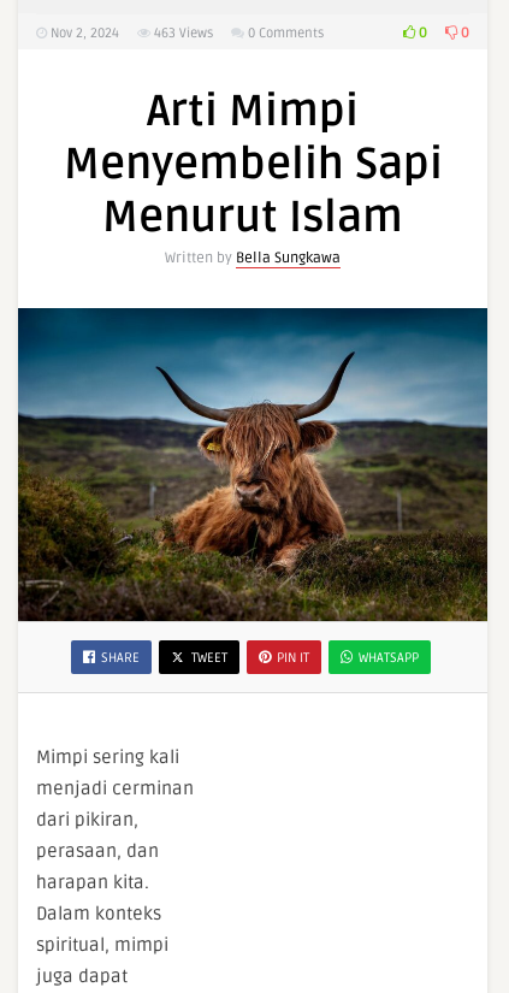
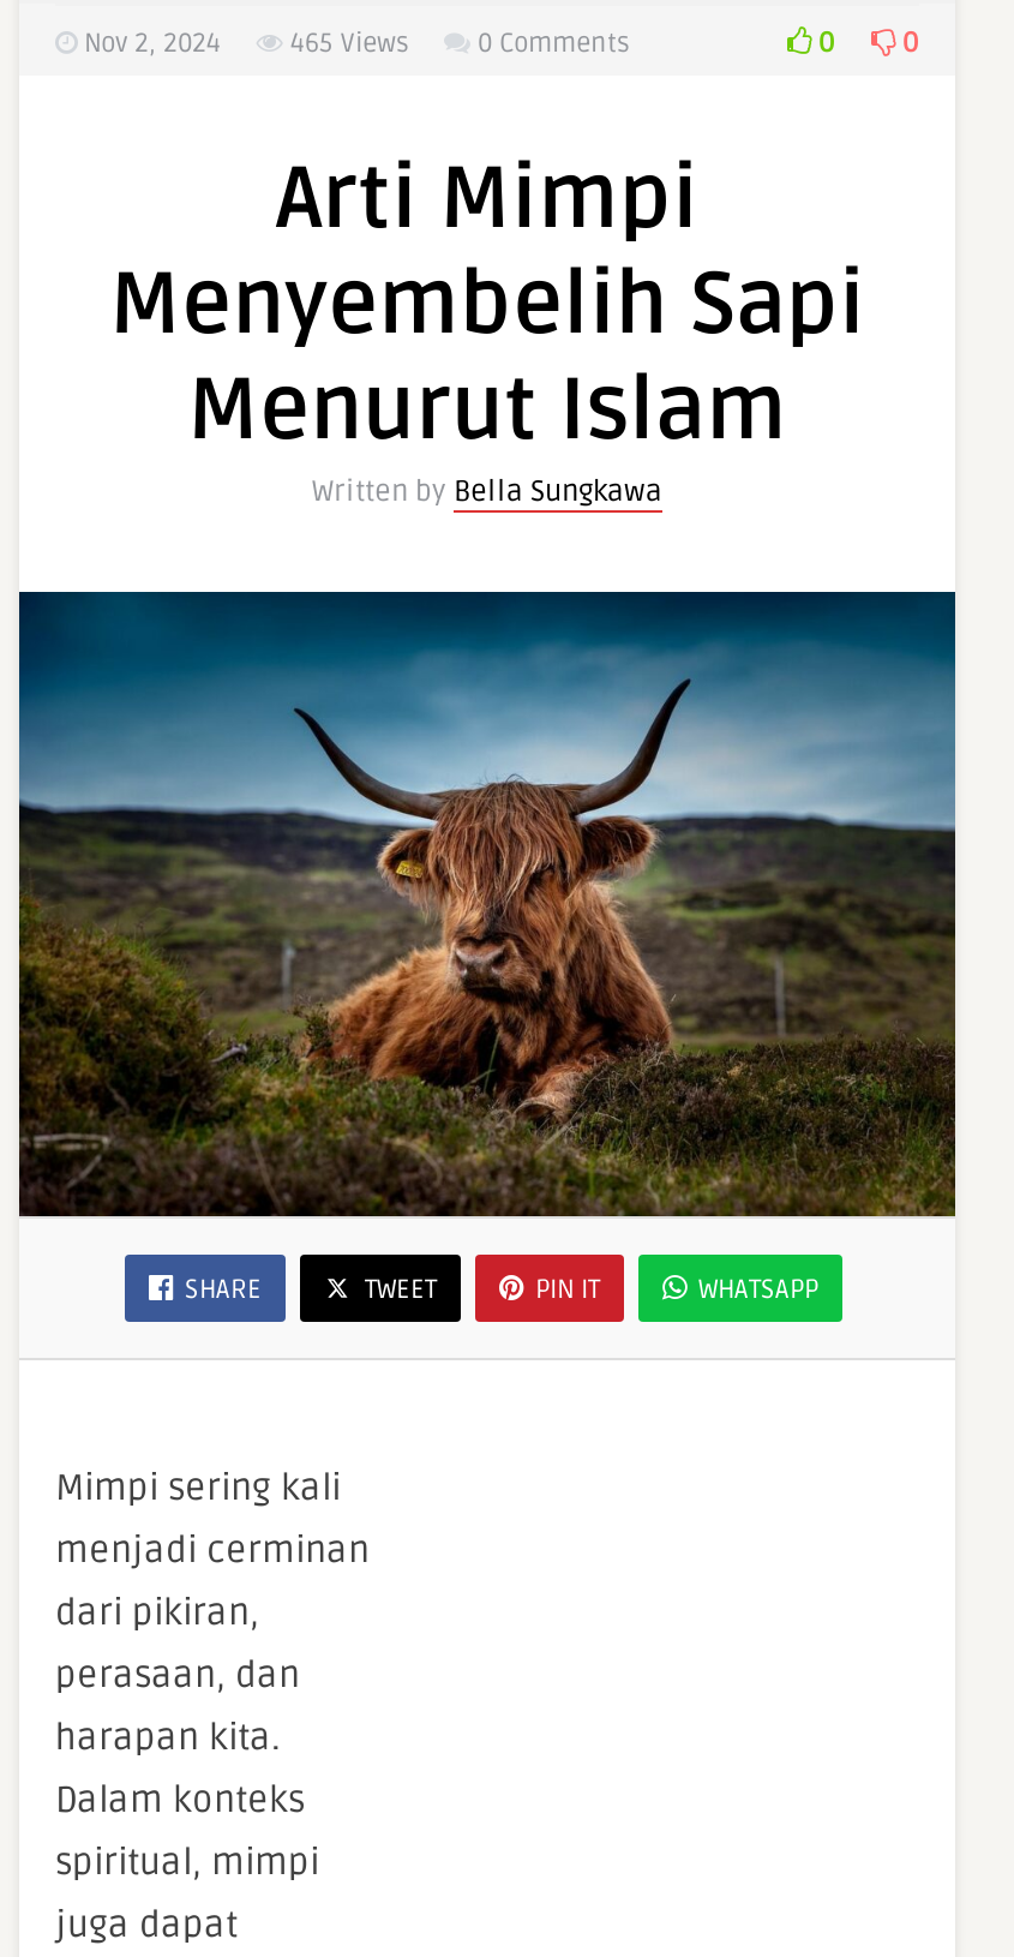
[47,25,213,41] Nov 2, 2024 463 Views -> [77,28,408,59] Nov 2, 2024 465 Views

